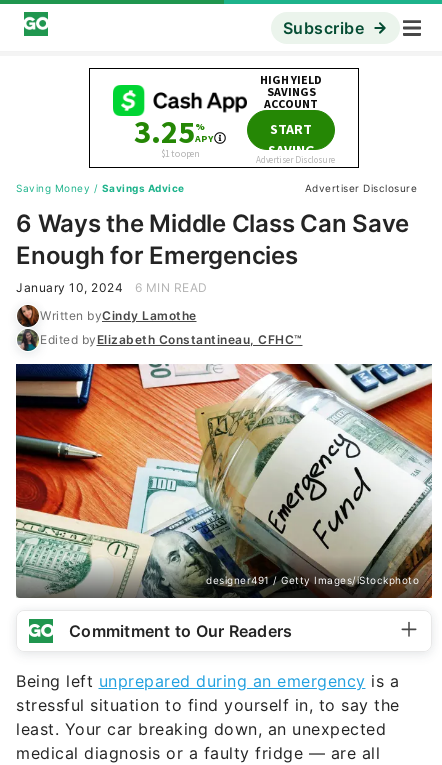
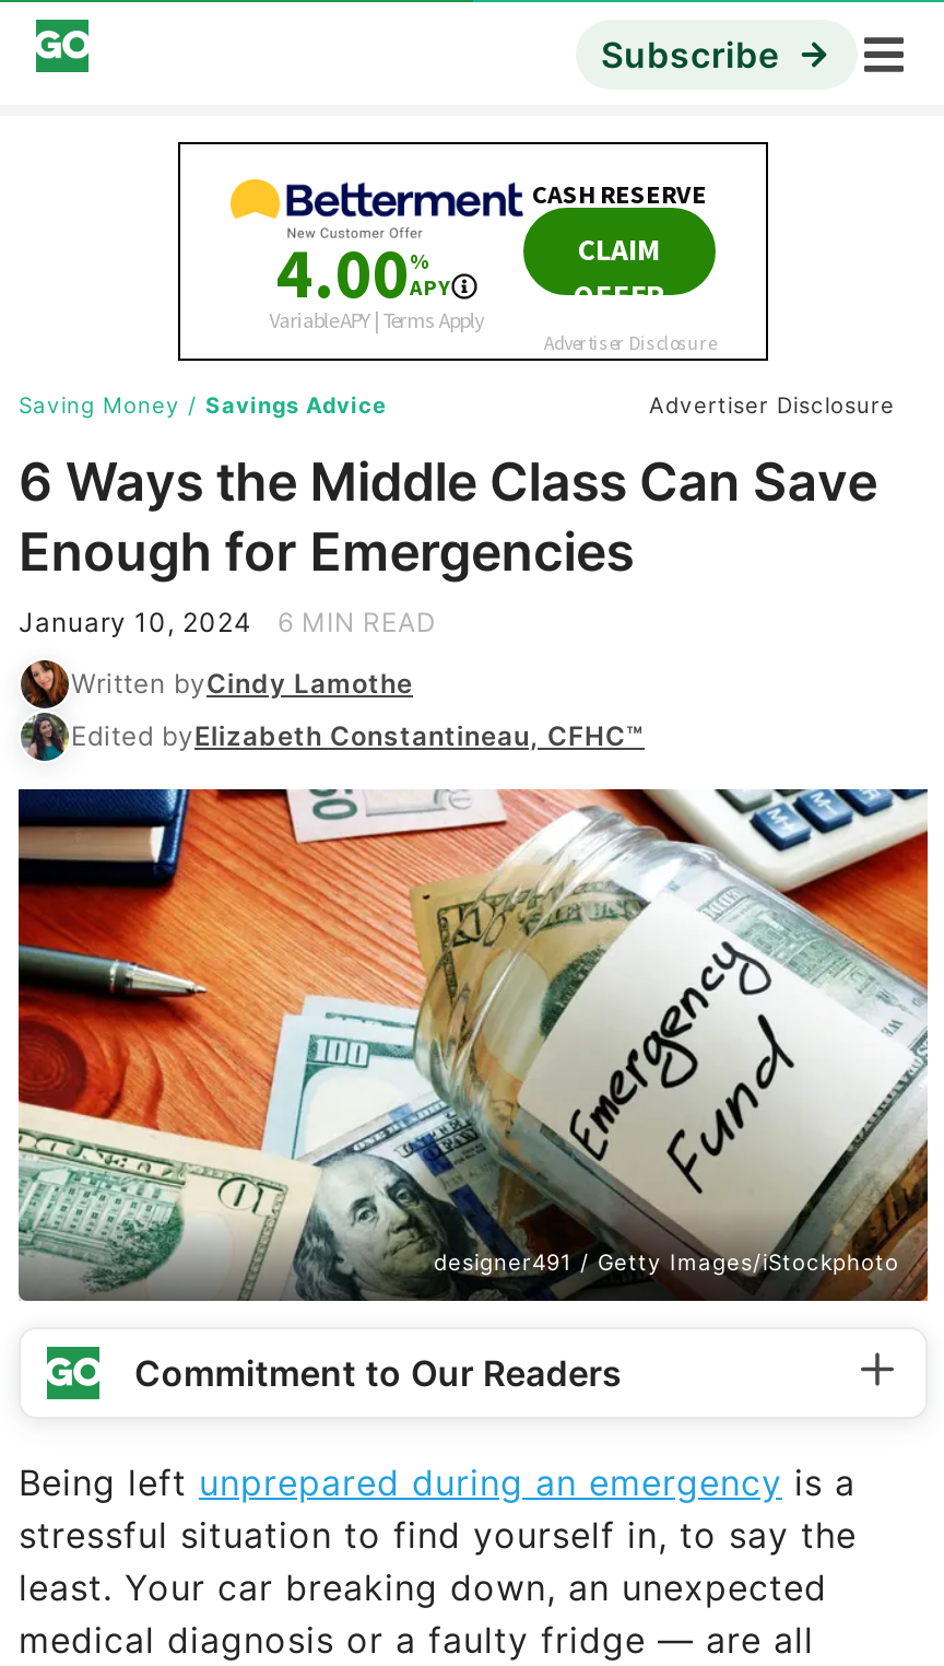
[112,75,336,157] [image] -> [228,160,718,328] [image]

